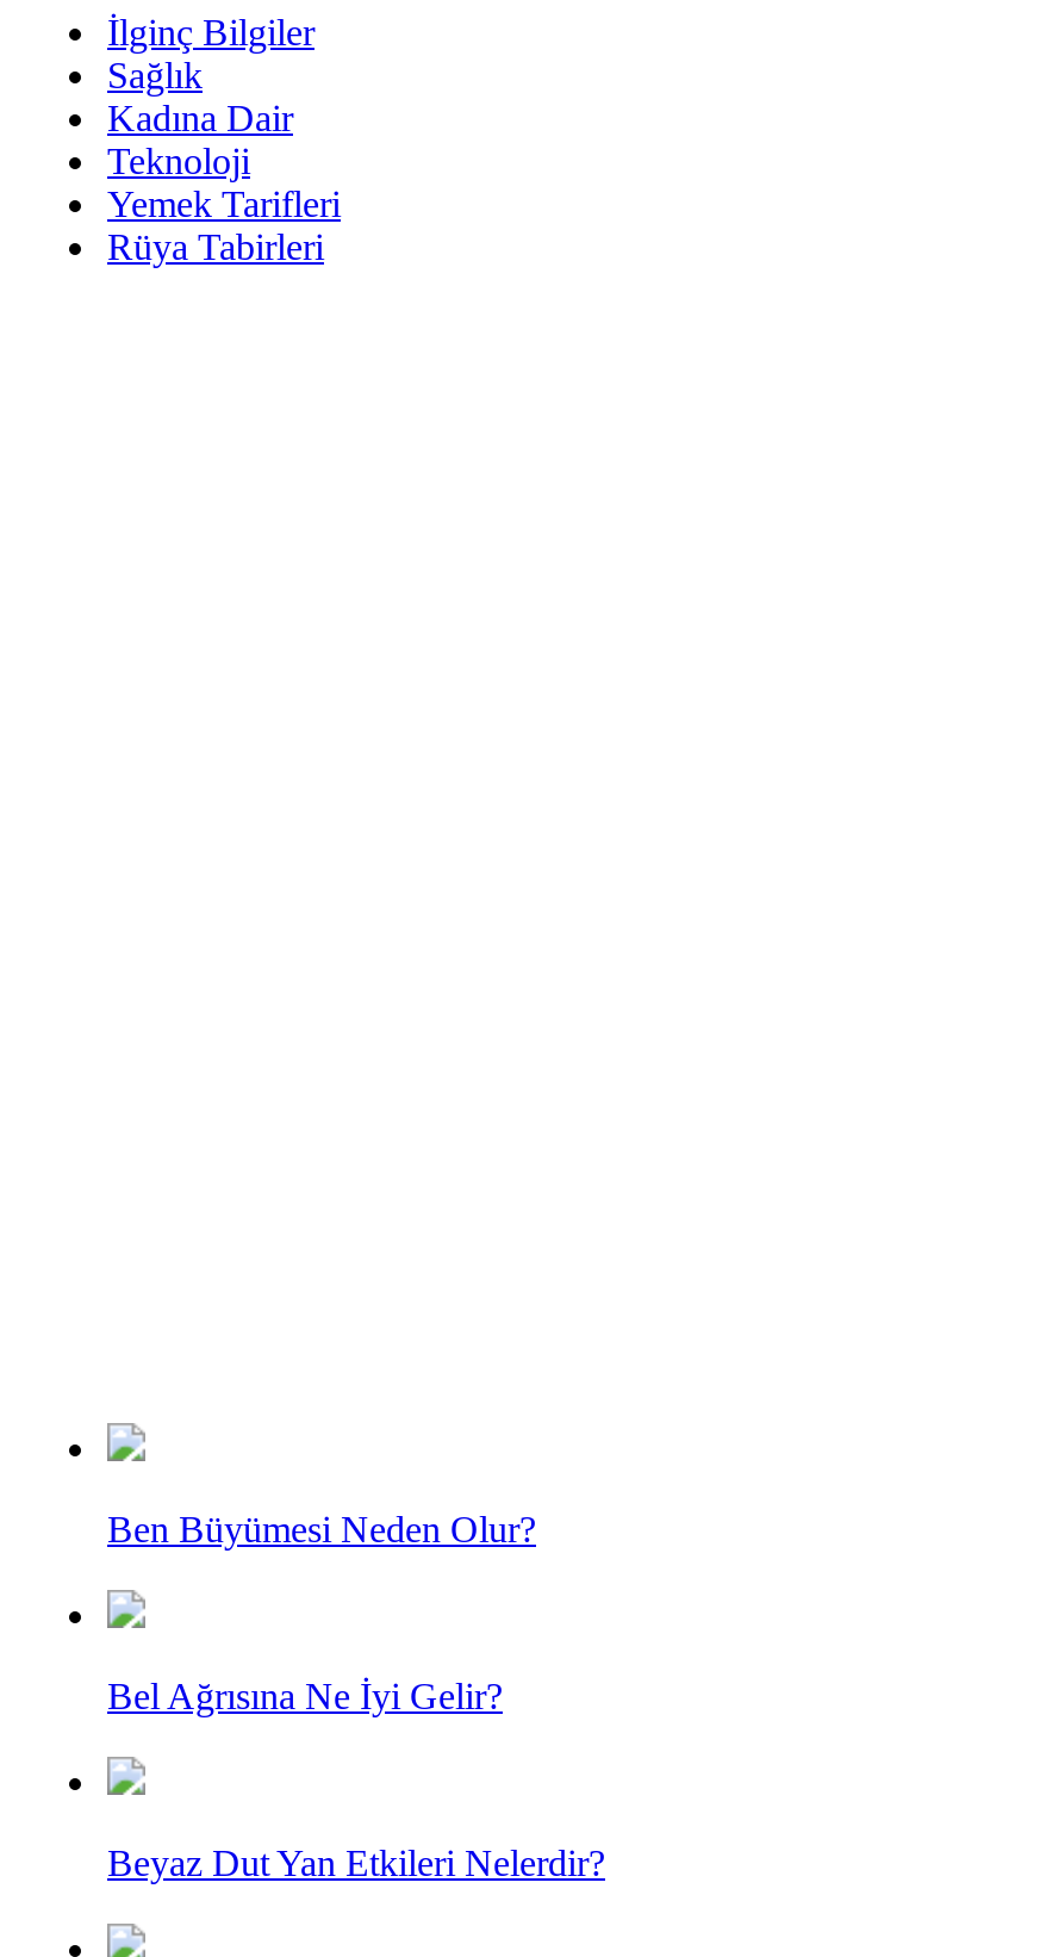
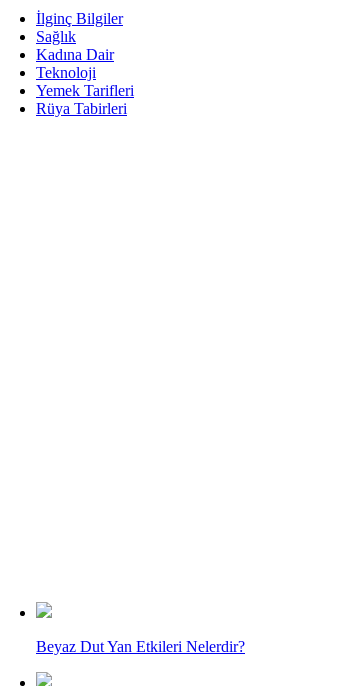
[107,1509,536,1549] Ben Büyümesi Neden Olur? -> none
[107,1675,503,1716] Bel Ağrısına Ne İyi Gelir? -> none

